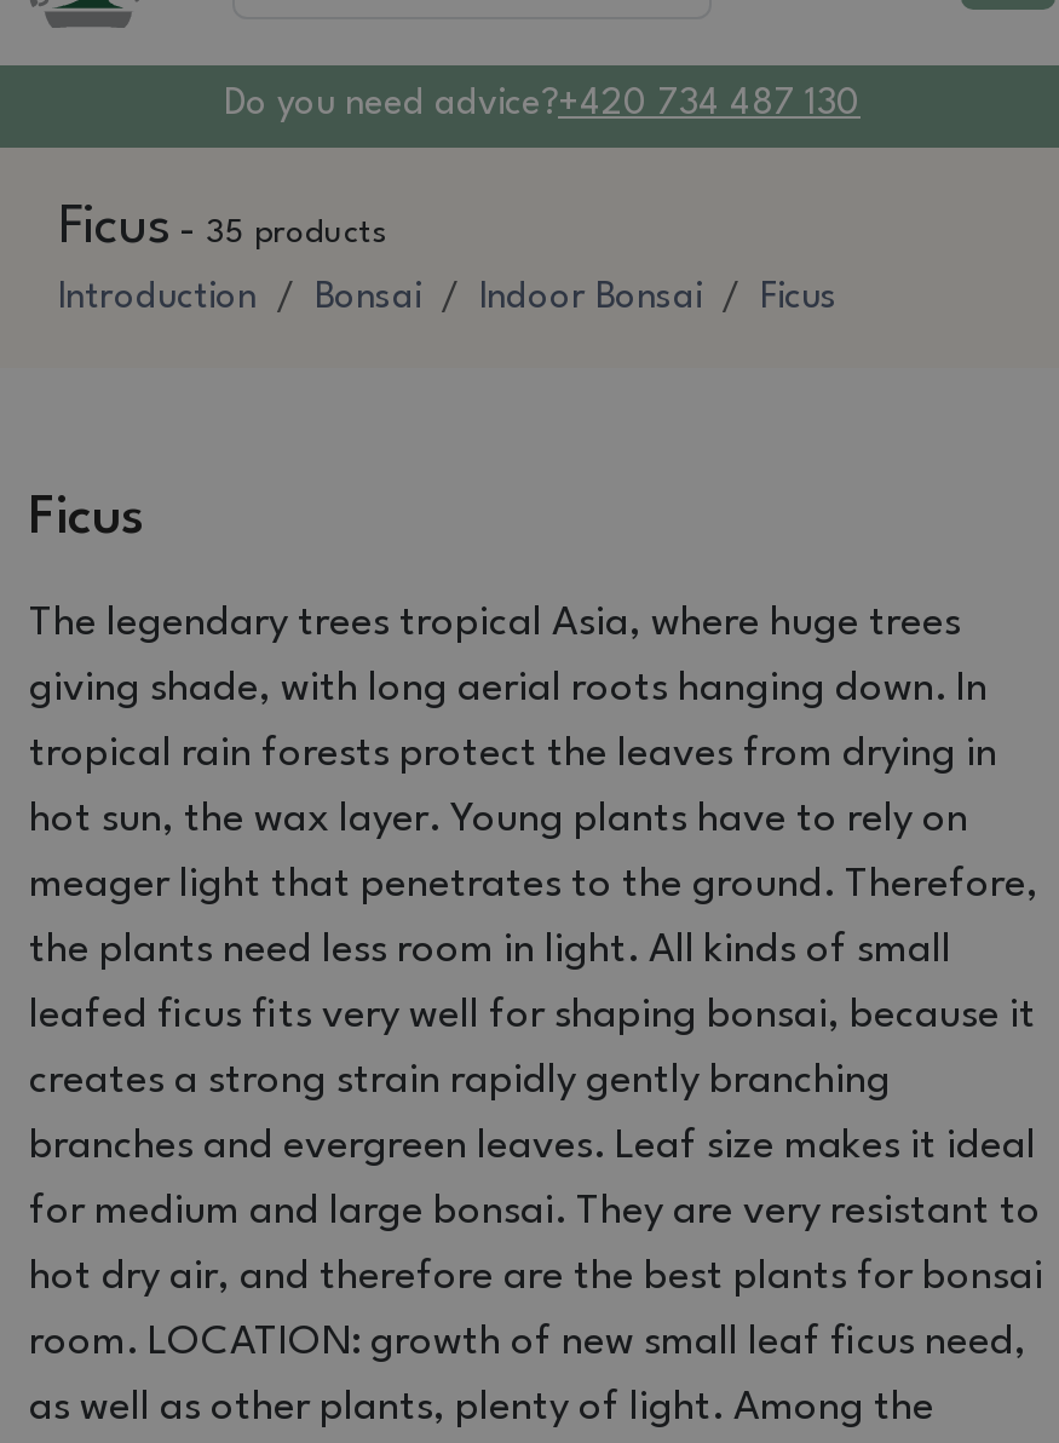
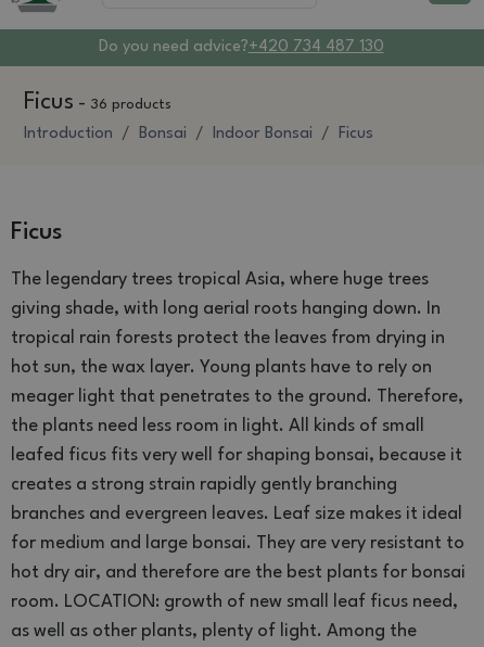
[58,202,387,255] Ficus - 35 products -> [24,90,171,114] Ficus - 36 products

